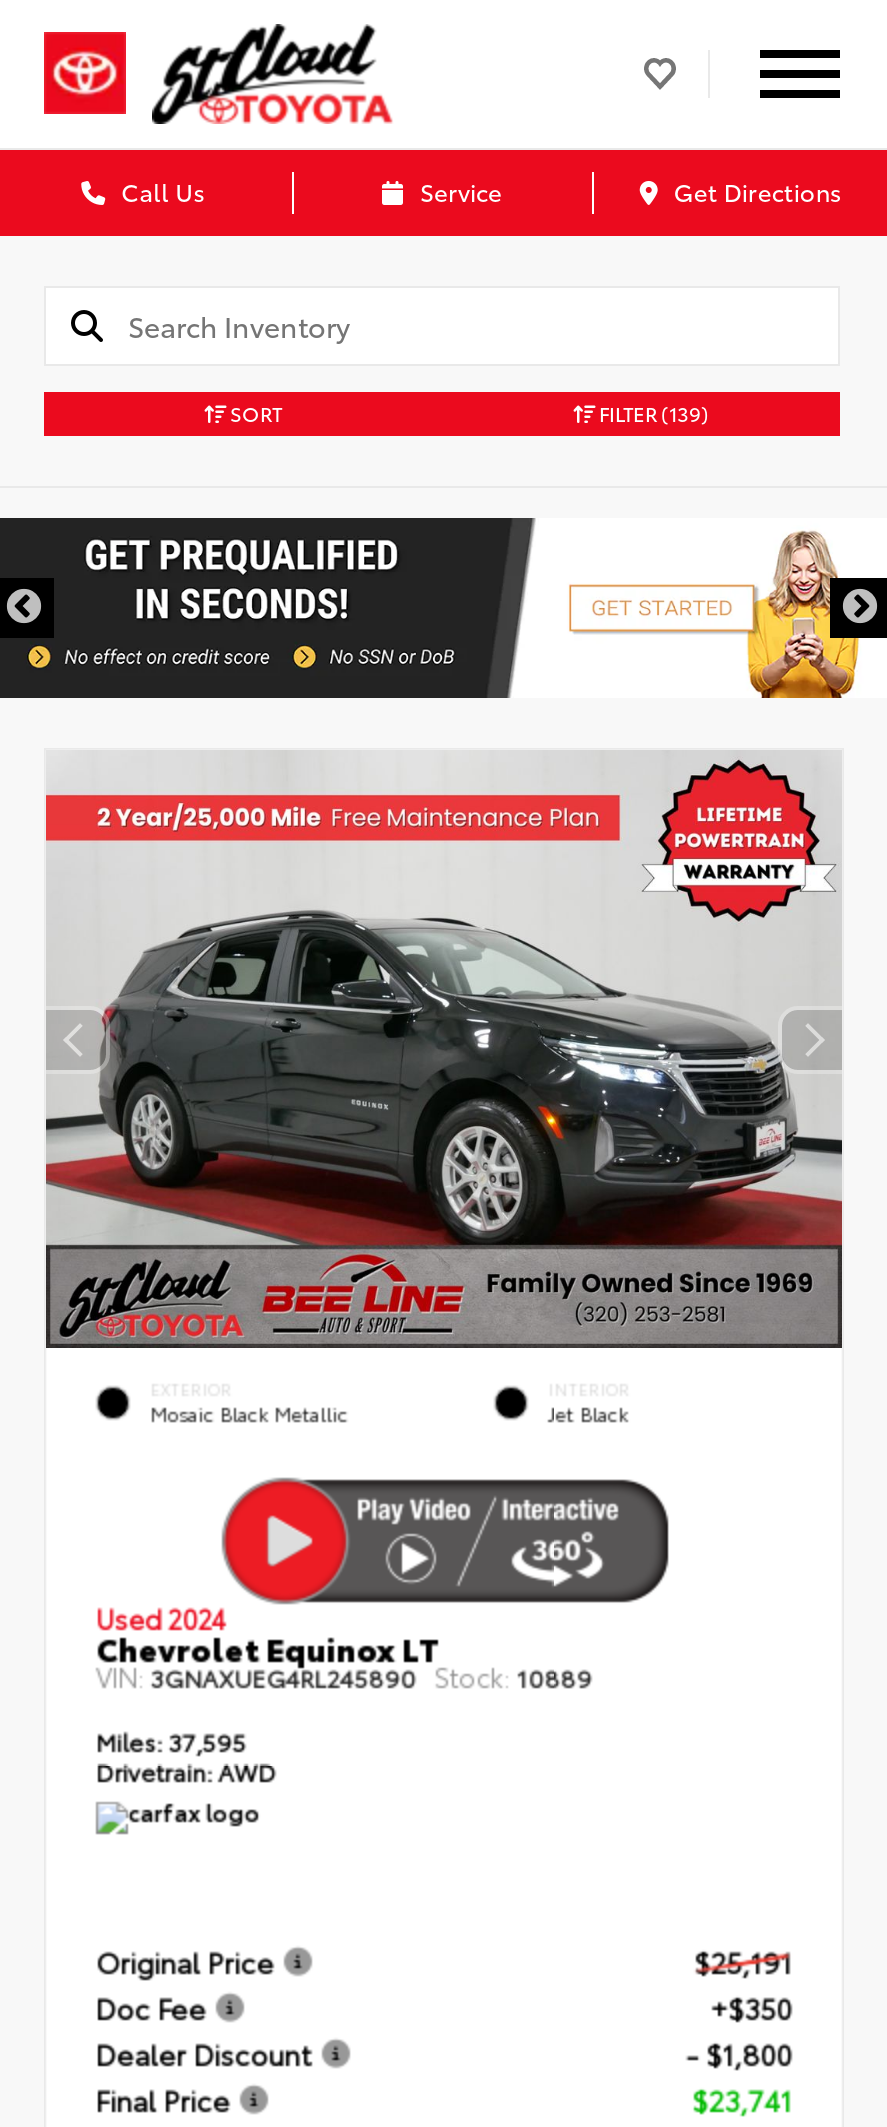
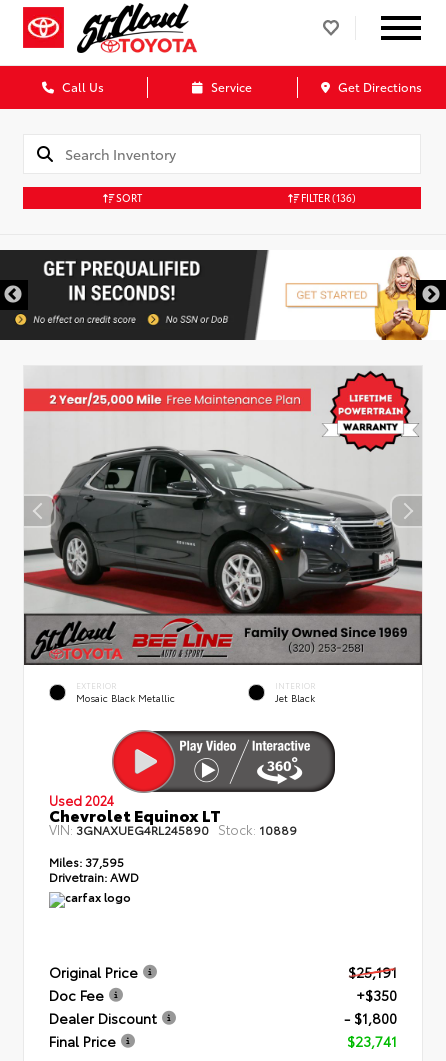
[595,398,709,428] FILTER (139) -> [298,190,355,205] FILTER (136)

